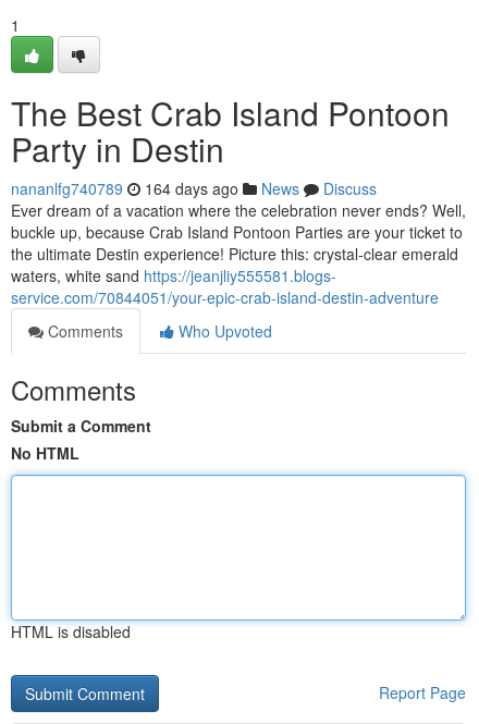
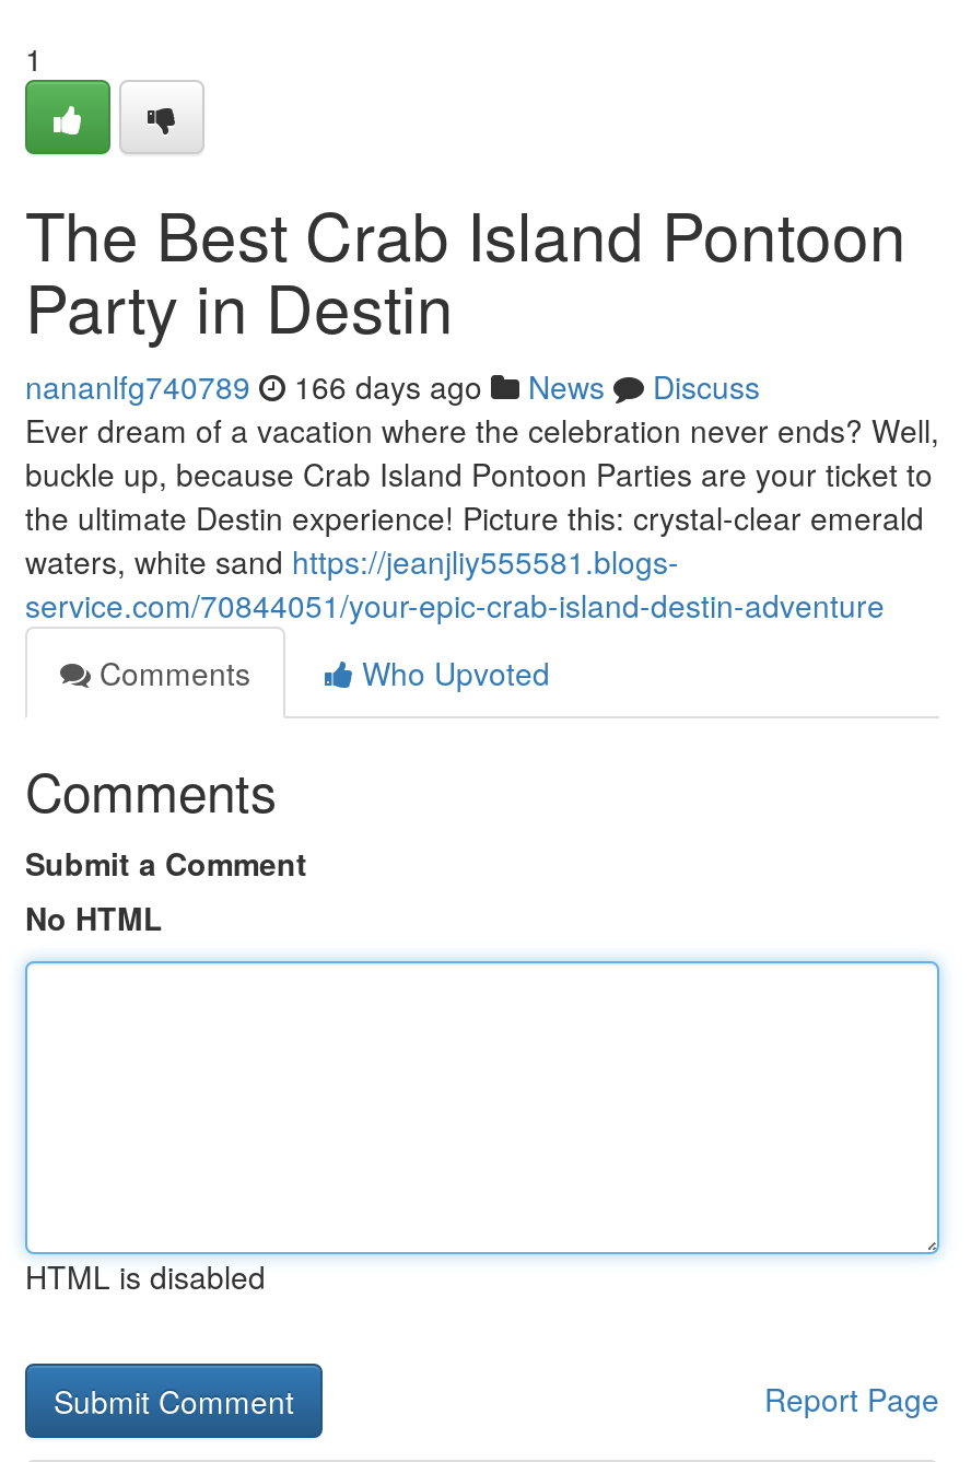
[11,177,377,199] nananlfg740789 164 days ago News Discuss -> [25,364,760,408] nananlfg740789 166 days ago News Discuss

